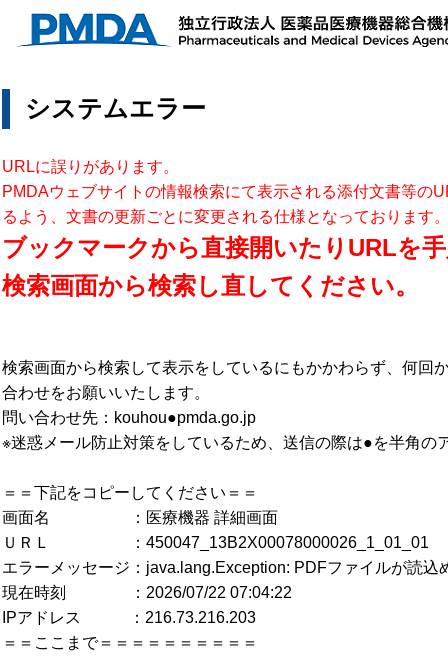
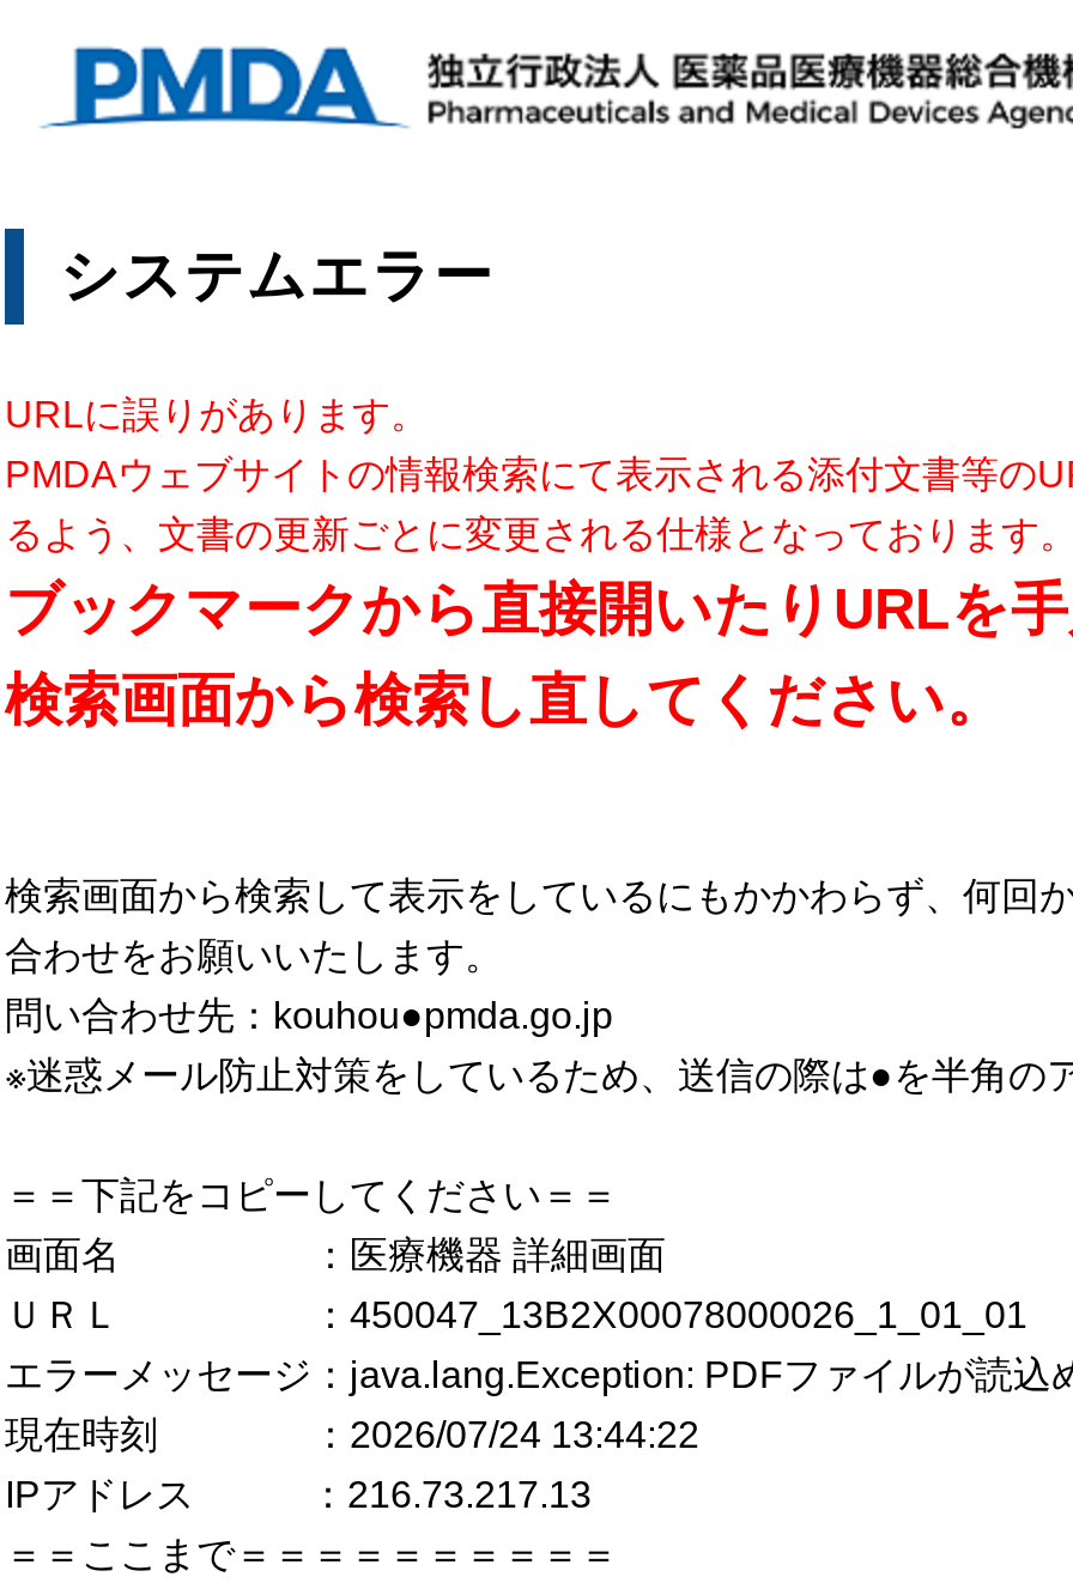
[2,584,292,601] 現在時刻 ：2026/07/22 07:04:22 -> [5,1414,699,1455] 現在時刻 ：2026/07/24 13:44:22
[2,609,256,626] IPアドレス ：216.73.216.203 -> [5,1474,592,1515] IPアドレス ：216.73.217.13

